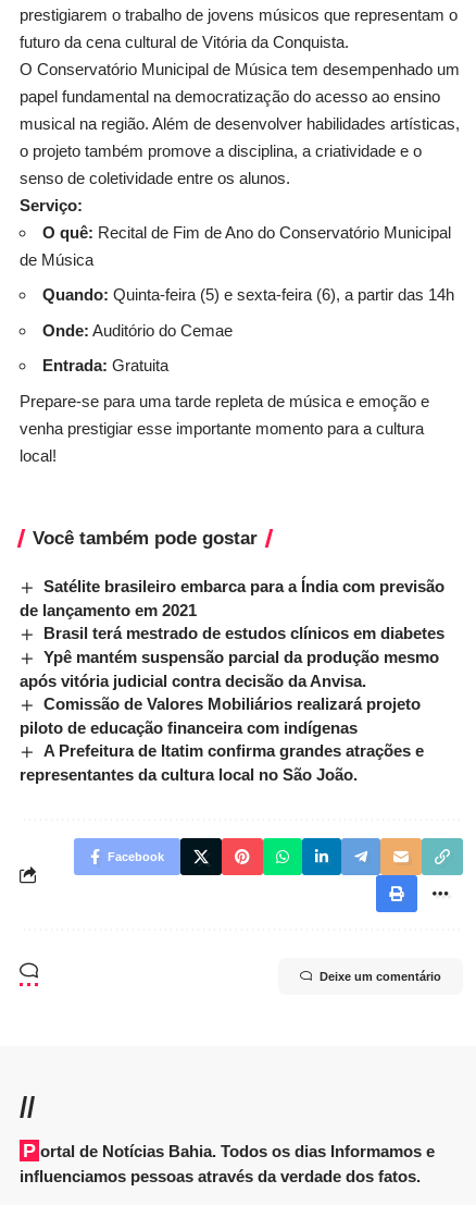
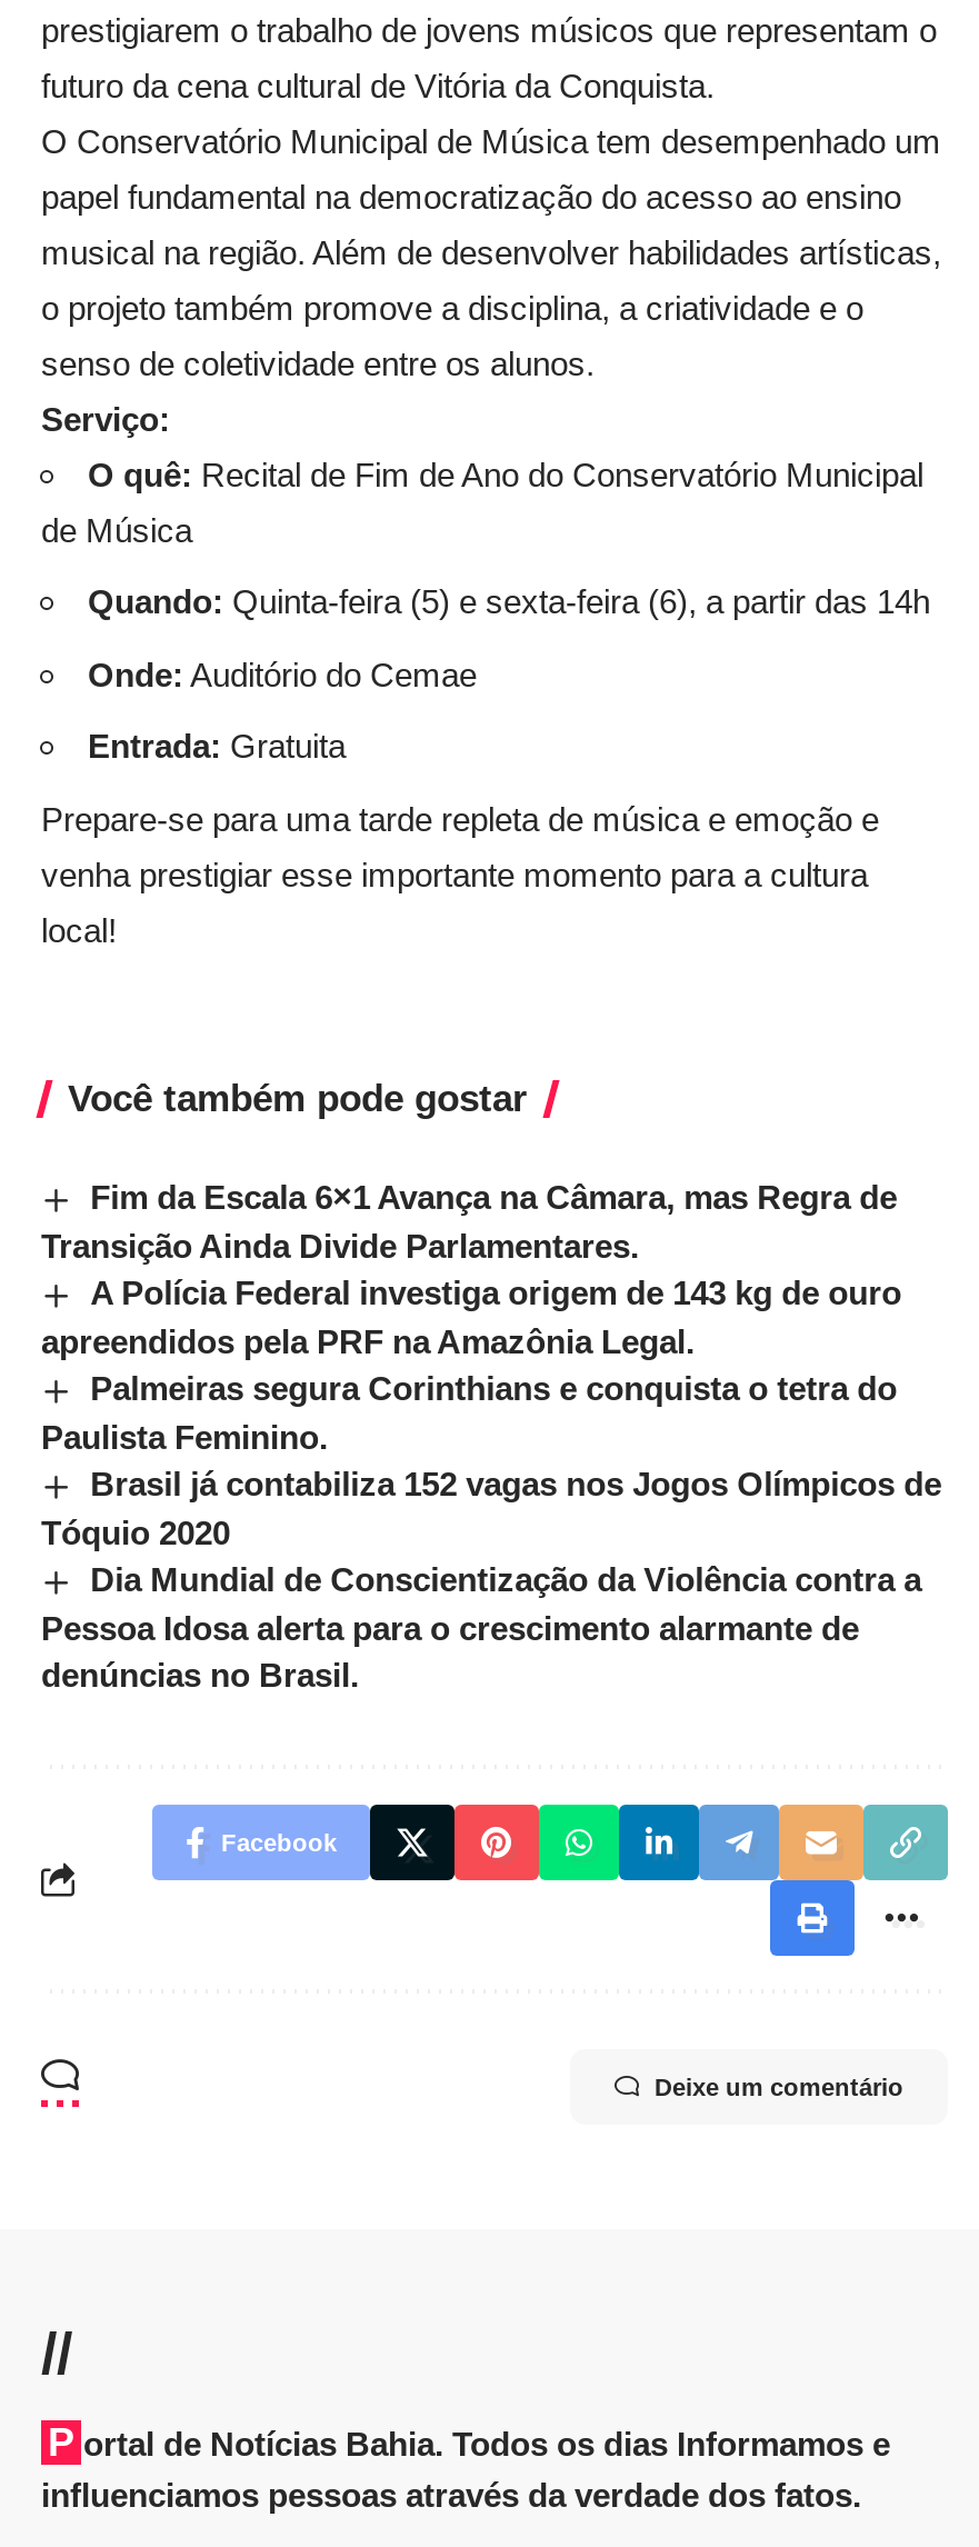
[20,576,445,783] Satélite brasileiro embarca para a Índia com previsão | de lançamento em 2021 | Brasil terá mestrado de estudos clínicos em diabetes | Ypê mantém suspensão parcial da produção mesmo | após vitória judicial contra decisão da Anvisa. | Comissão de Valores Mobiliários realizará projeto | piloto de educação financeira com indígenas | A Prefeitura de Itatim confirma grandes atrações e | representantes da cultura local no São João. -> [41,1177,941,1693] Fim da Escala 6×1 Avança na Câmara, mas Regra de | Transição Ainda Divide Parlamentares. | A Polícia Federal investiga origem de 143 kg de ouro | apreendidos pela PRF na Amazônia Legal. | Palmeiras segura Corinthians e conquista o tetra do | Paulista Feminino. | Brasil já contabiliza 152 vagas nos Jogos Olímpicos de | Tóquio 2020 | Dia Mundial de Conscientização da Violência contra a | Pessoa Idosa alerta para o crescimento alarmante de | denúncias no Brasil.

